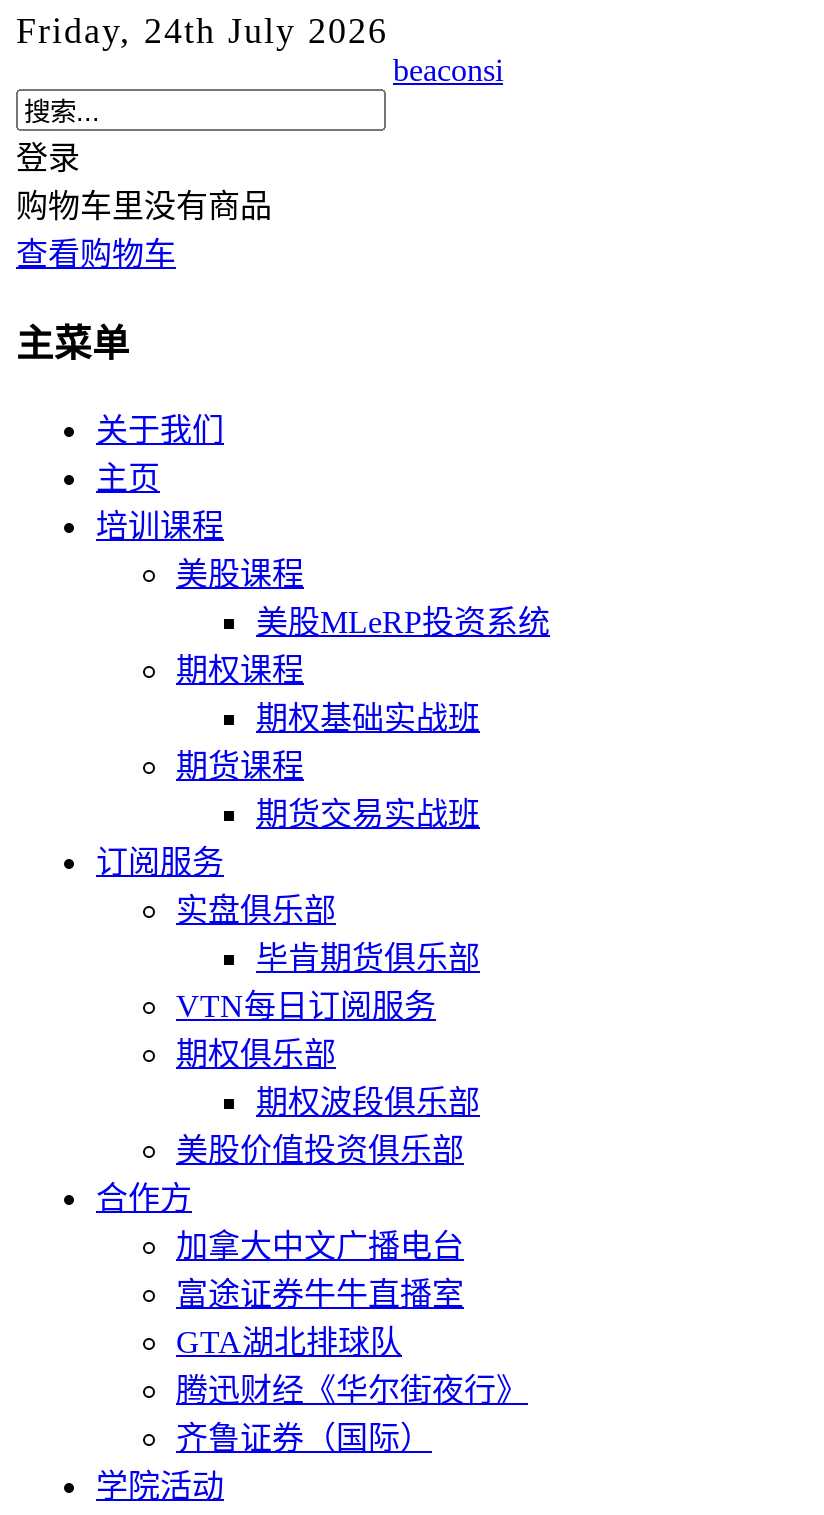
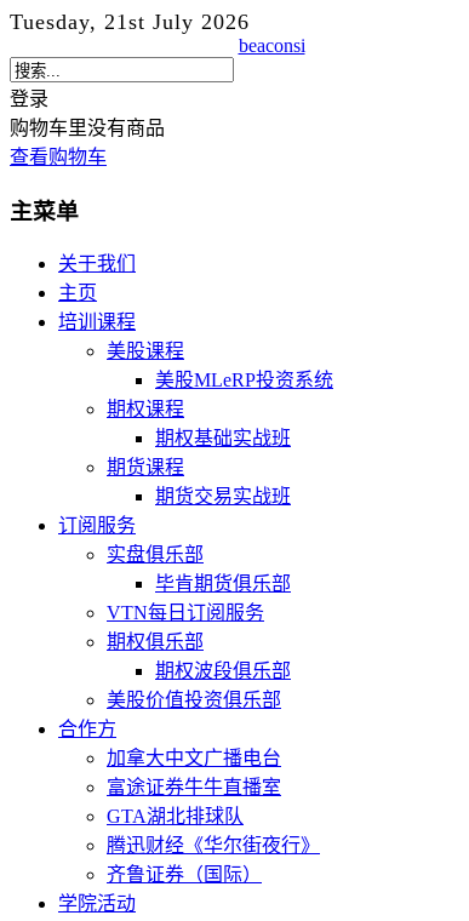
[16,11,388,51] Friday, 24th July 2026 -> [10,10,250,34] Tuesday, 21st July 2026

